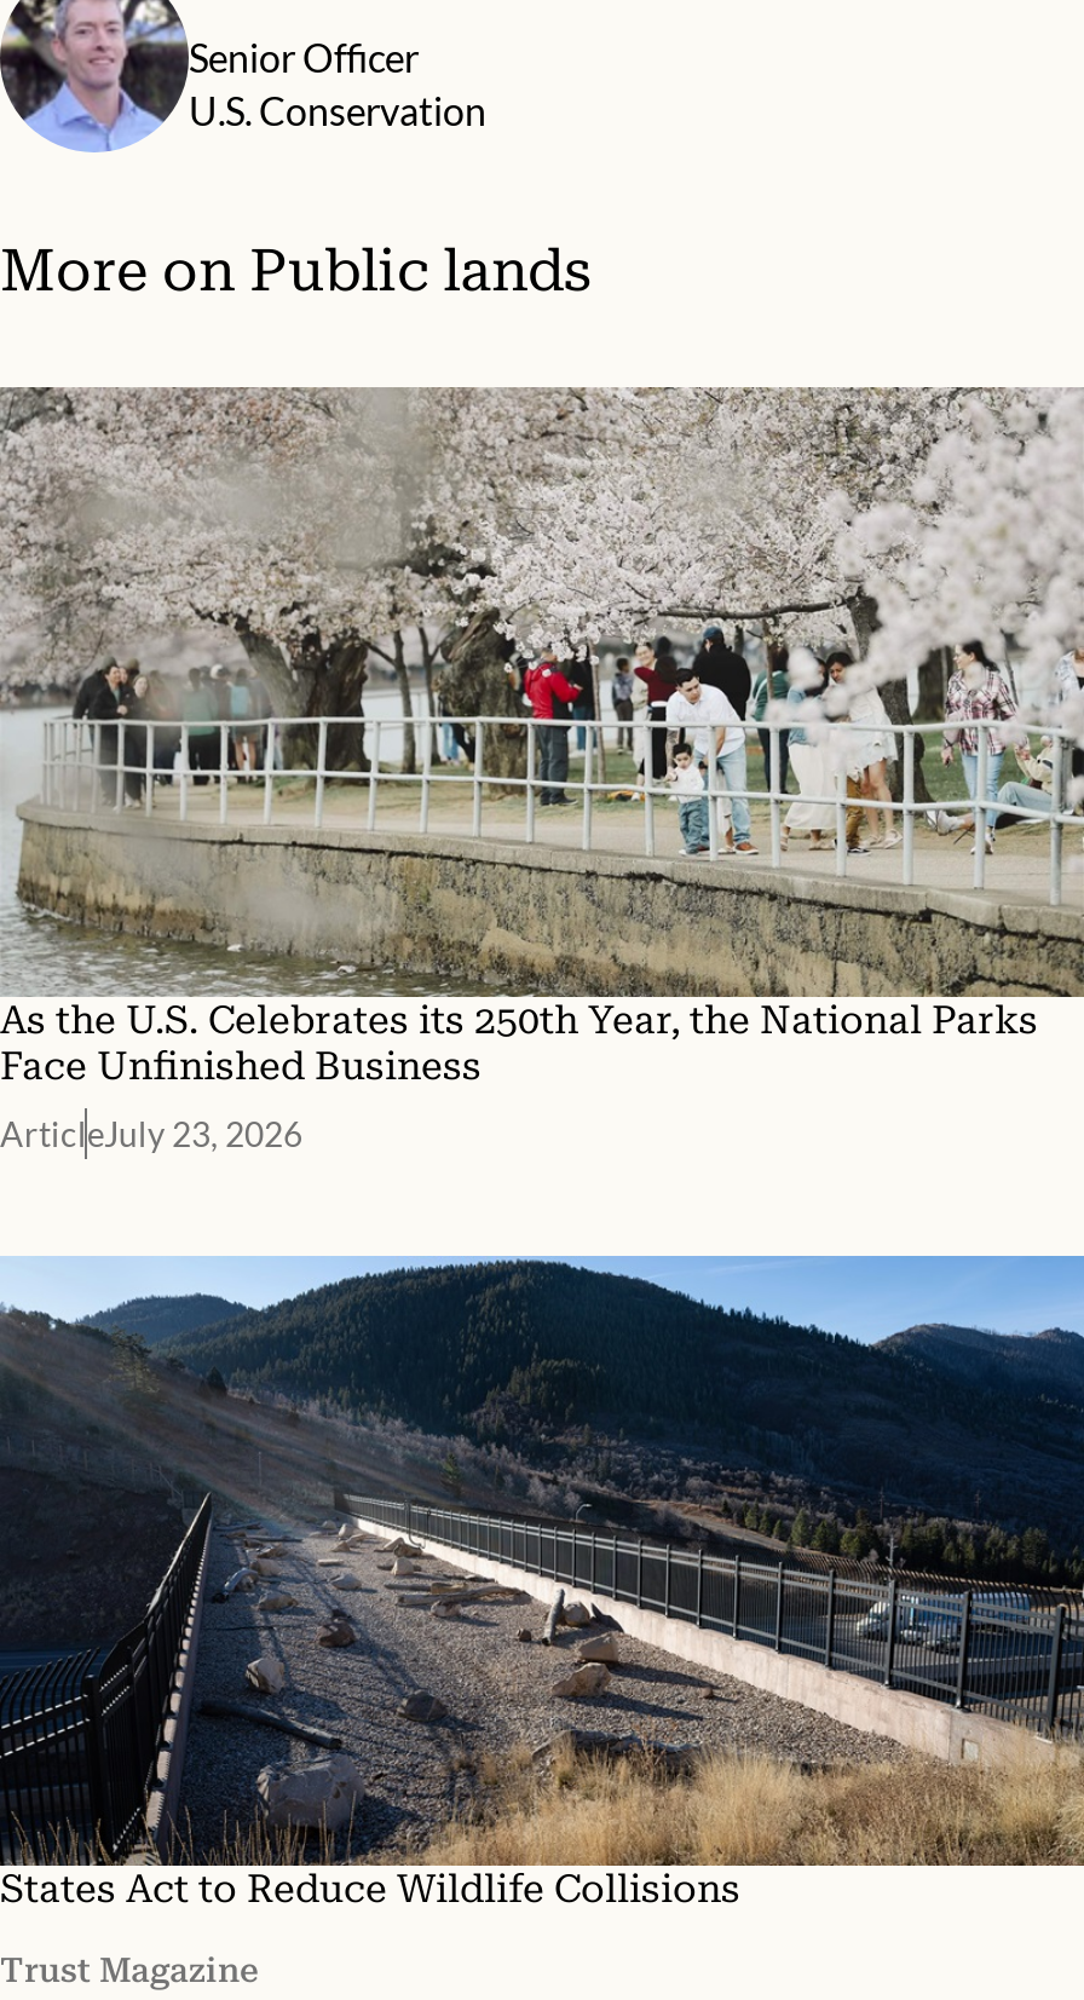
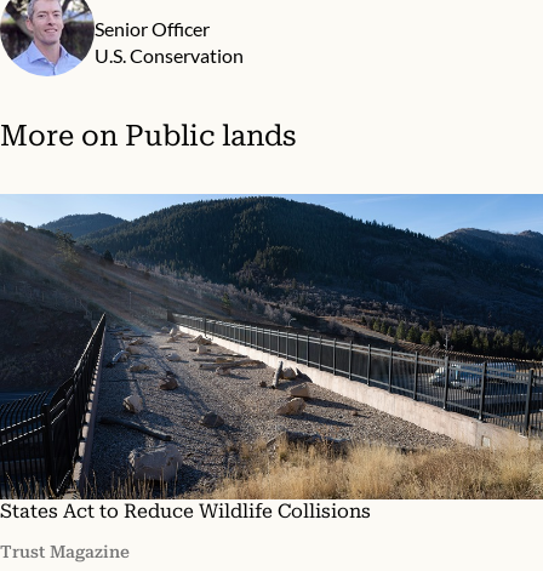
[0,385,1077,1154] [image] | As the U.S. Celebrates its 250th Year, the National Parks | Face Unfinished Business | ArticleJuly 23, 2026 -> none

